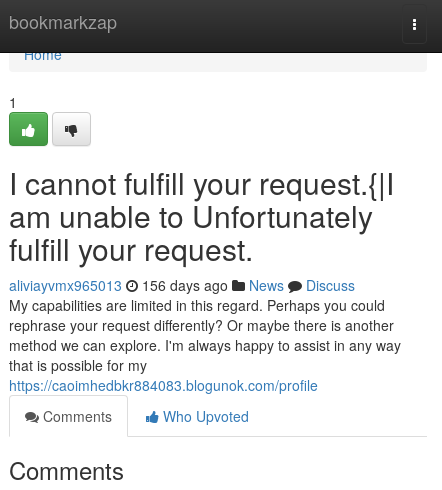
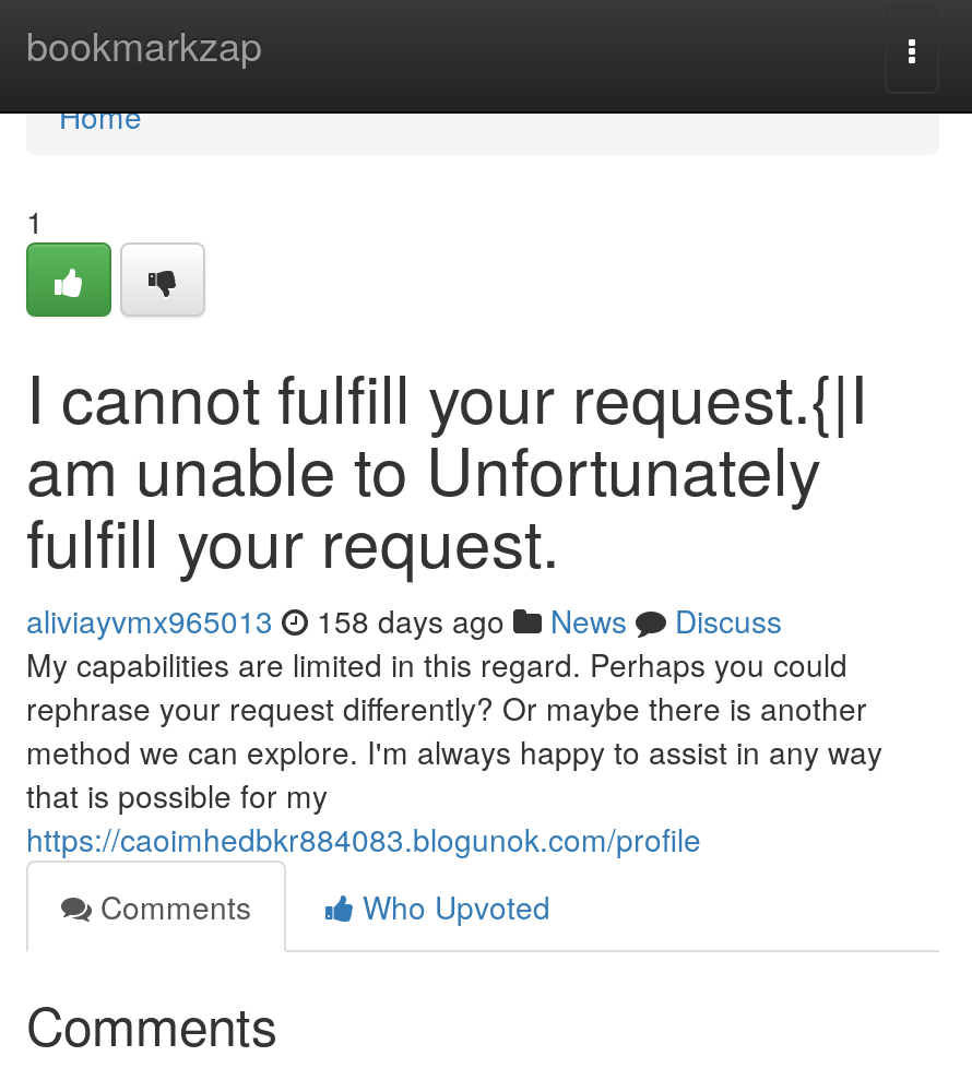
[9,275,355,295] aliviayvmx965013 156 days ago News Discuss -> [26,598,782,642] aliviayvmx965013 158 days ago News Discuss

